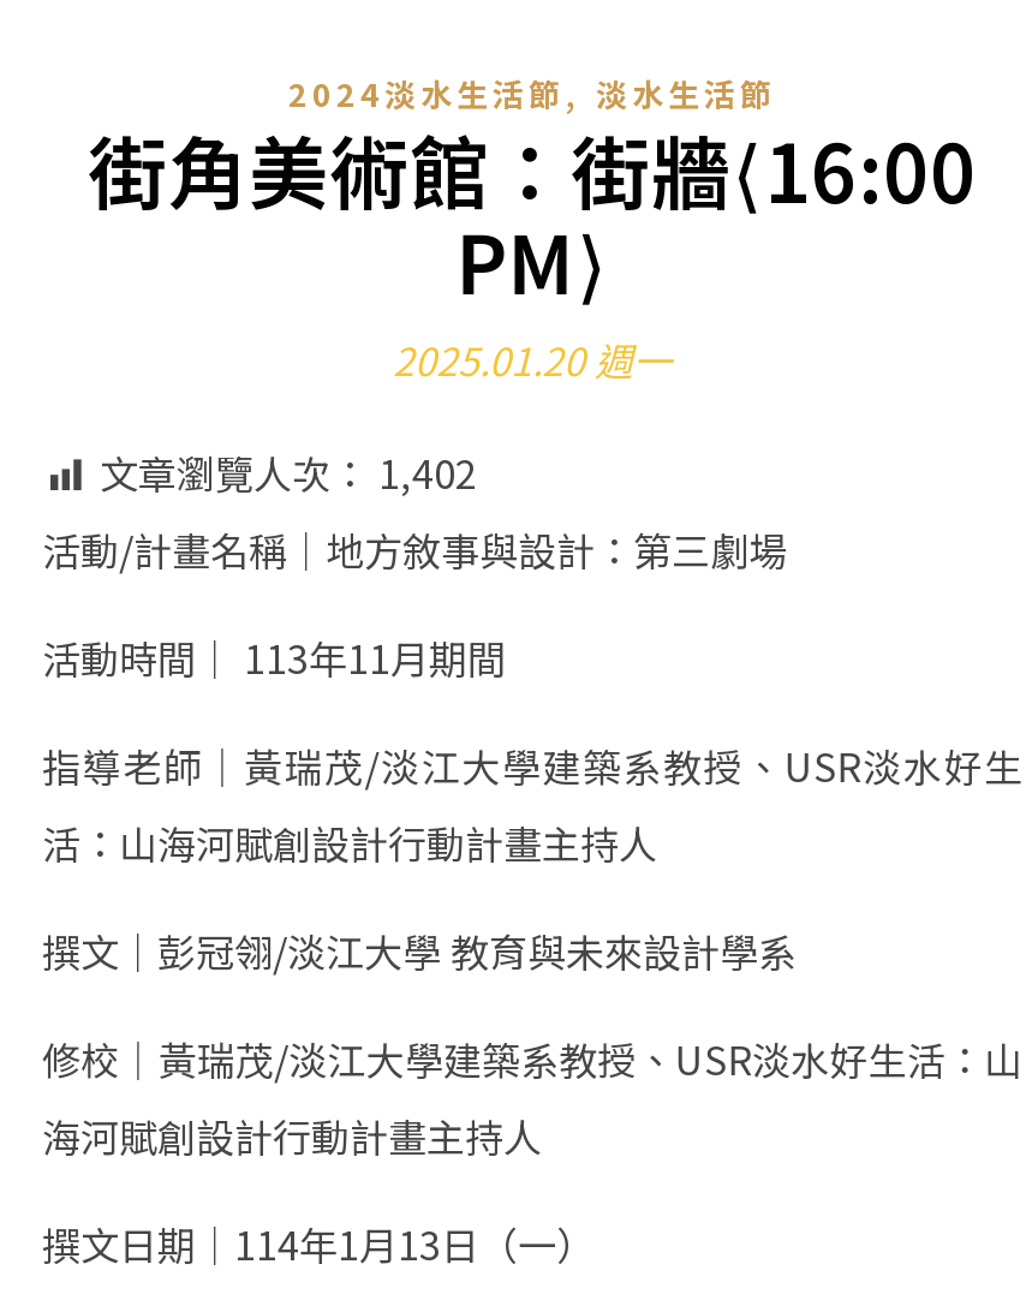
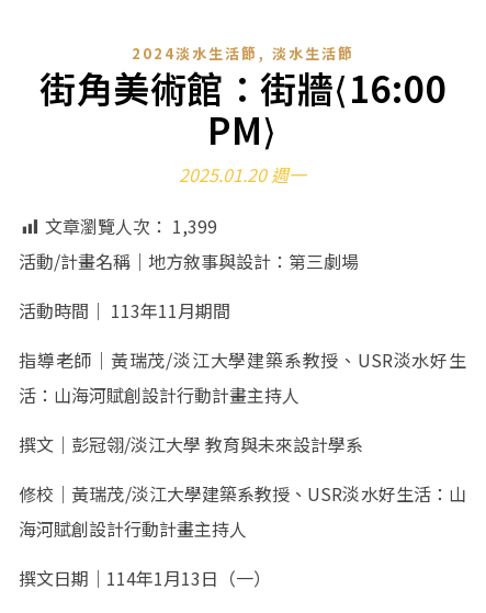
[100,443,477,501] 文章瀏覽人次： 1,402 -> [45,213,217,239] 文章瀏覽人次： 1,399

